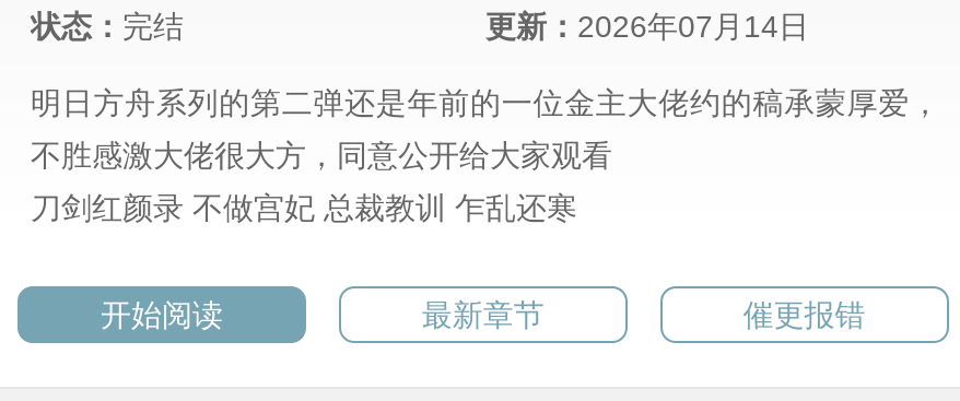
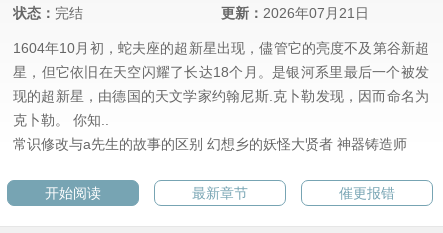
[31,10,940,226] 更新：2026年07月14日 | 明日方舟系列的第二弹还是年前的一位金主大佬约的稿承蒙厚爱， | 不胜感激大佬很大方，同意公开给大家观看 | 刀剑红颜录 不做宫妃 总裁教训 乍乱还寒 -> [13,5,429,152] 更新：2026年07月21日 | 1604年10月初，蛇夫座的超新星出现，儘管它的亮度不及第谷新超 | 星，但它依旧在天空闪耀了长达18个月。是银河系里最后一个被发 | 现的超新星，由德国的天文学家约翰尼斯.克卜勒发现，因而命名为 | 克卜勒。 你知.. | 常识修改与a先生的故事的区别 幻想乡的妖怪大贤者 神器铸造师

